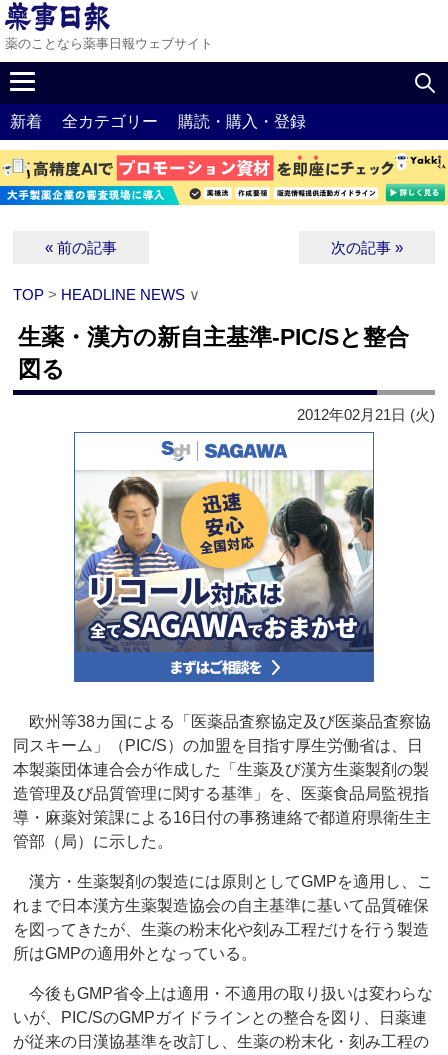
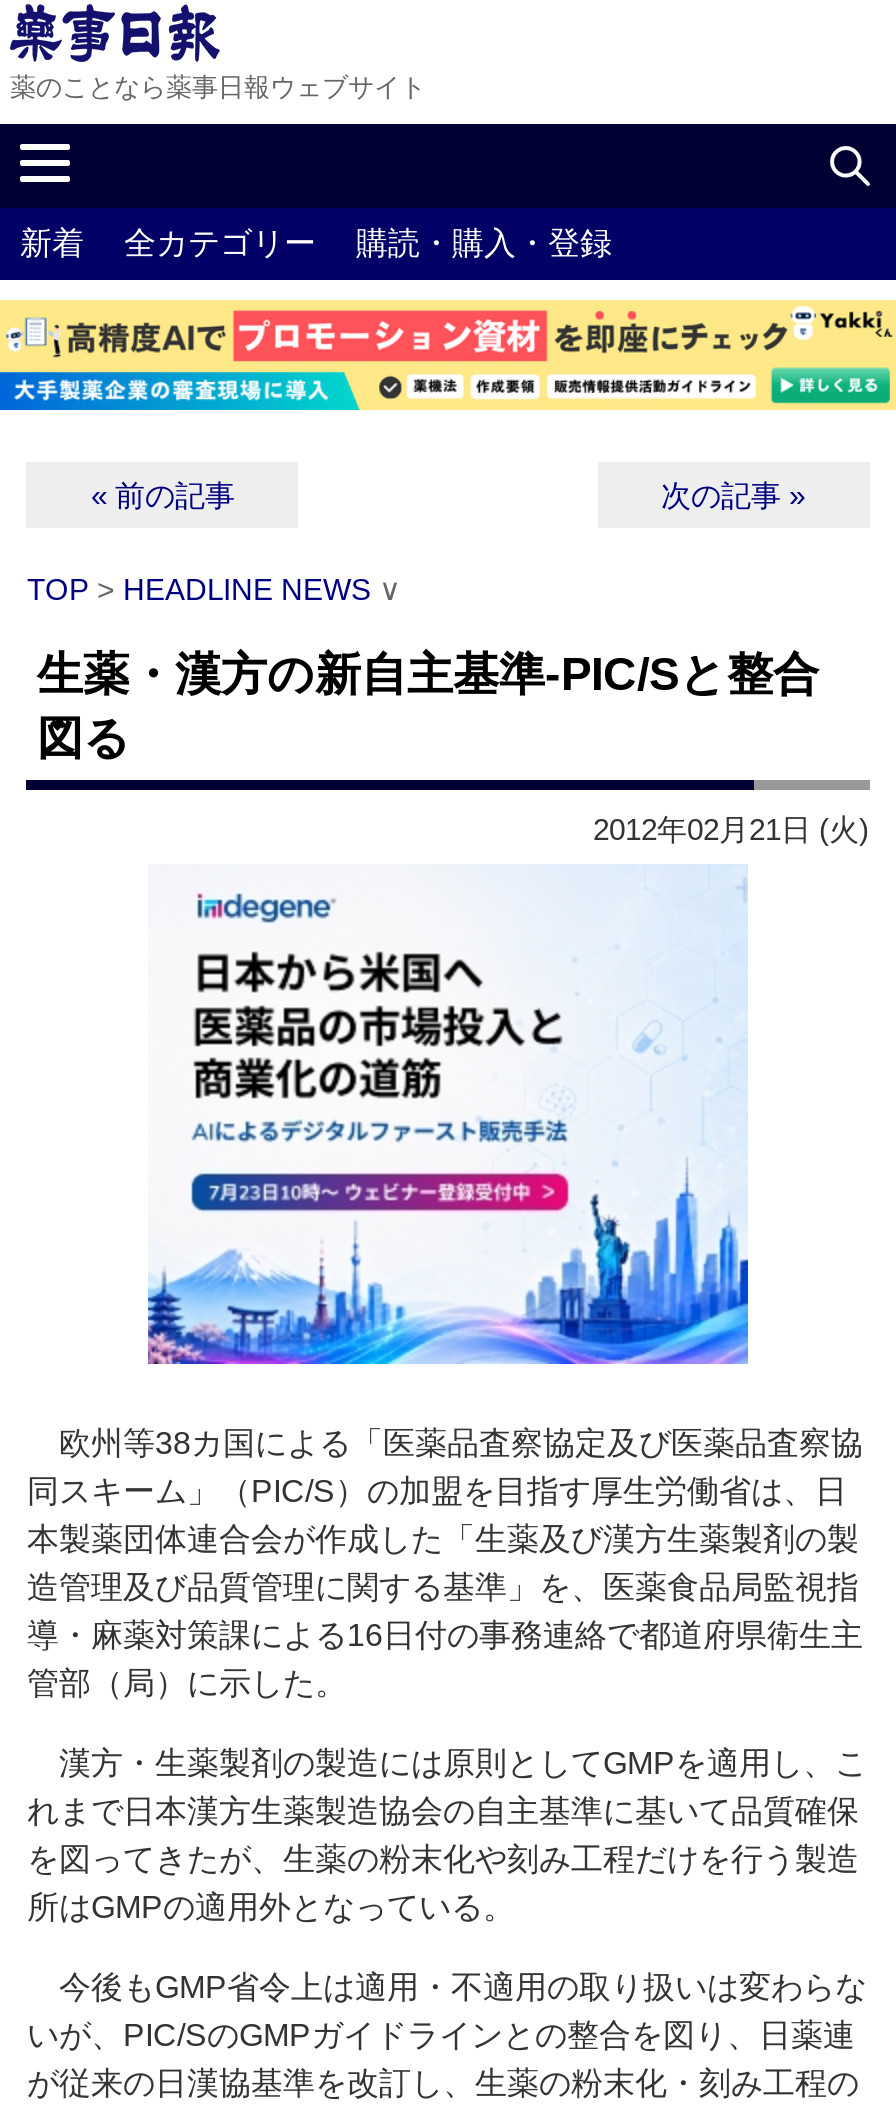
[73,431,375,683] [image] -> [146,864,748,1366] [image]

